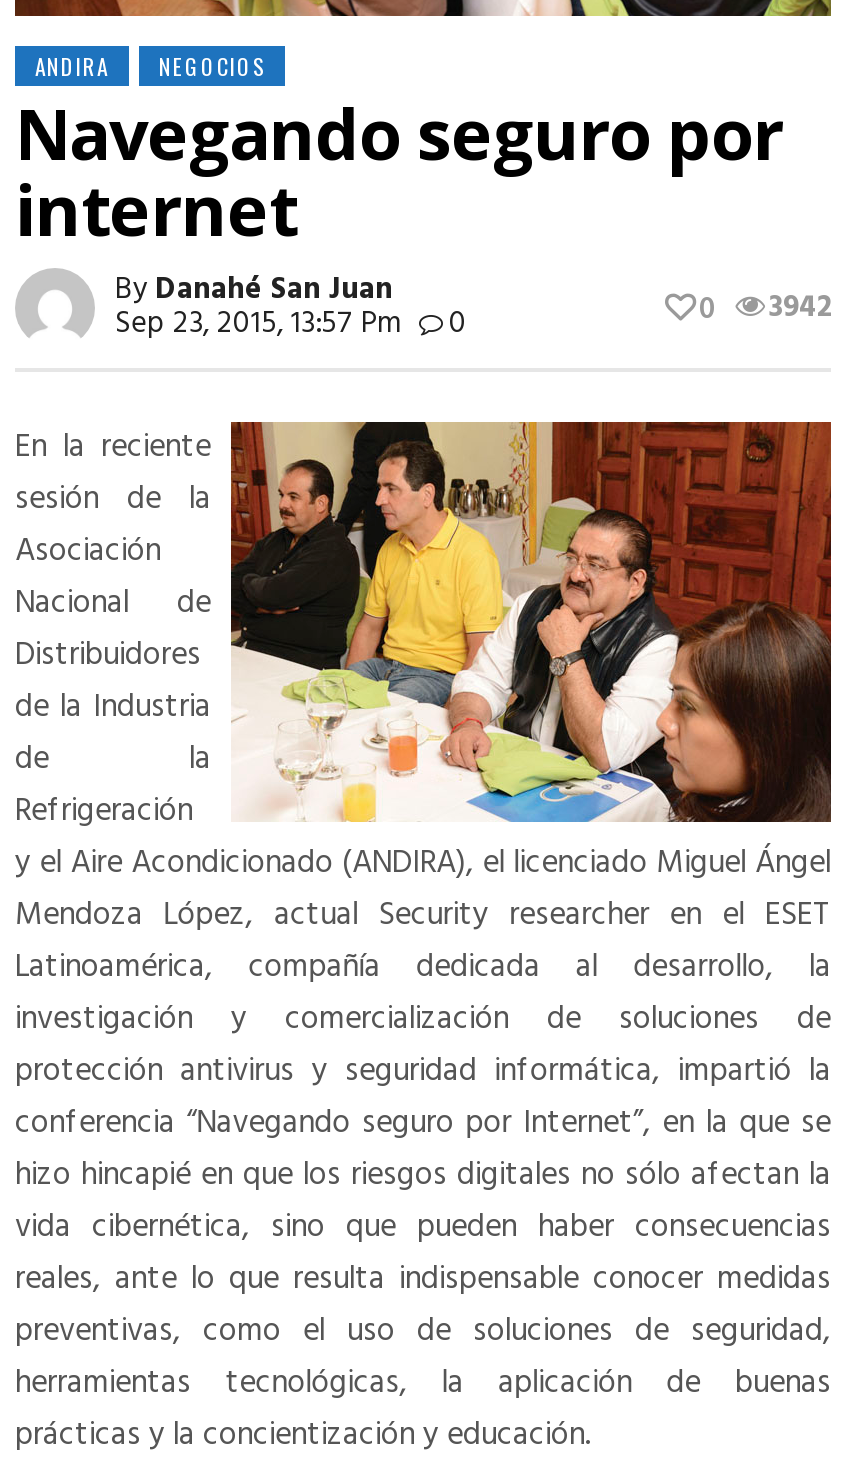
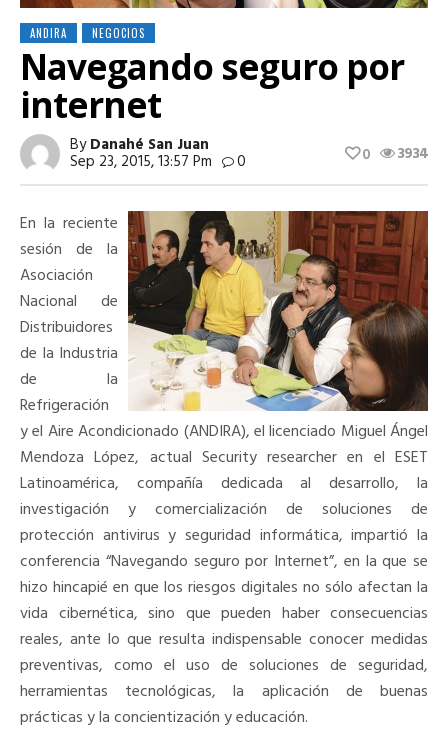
[699,284,831,334] 0 3942 -> [362,142,428,167] 0 3934

